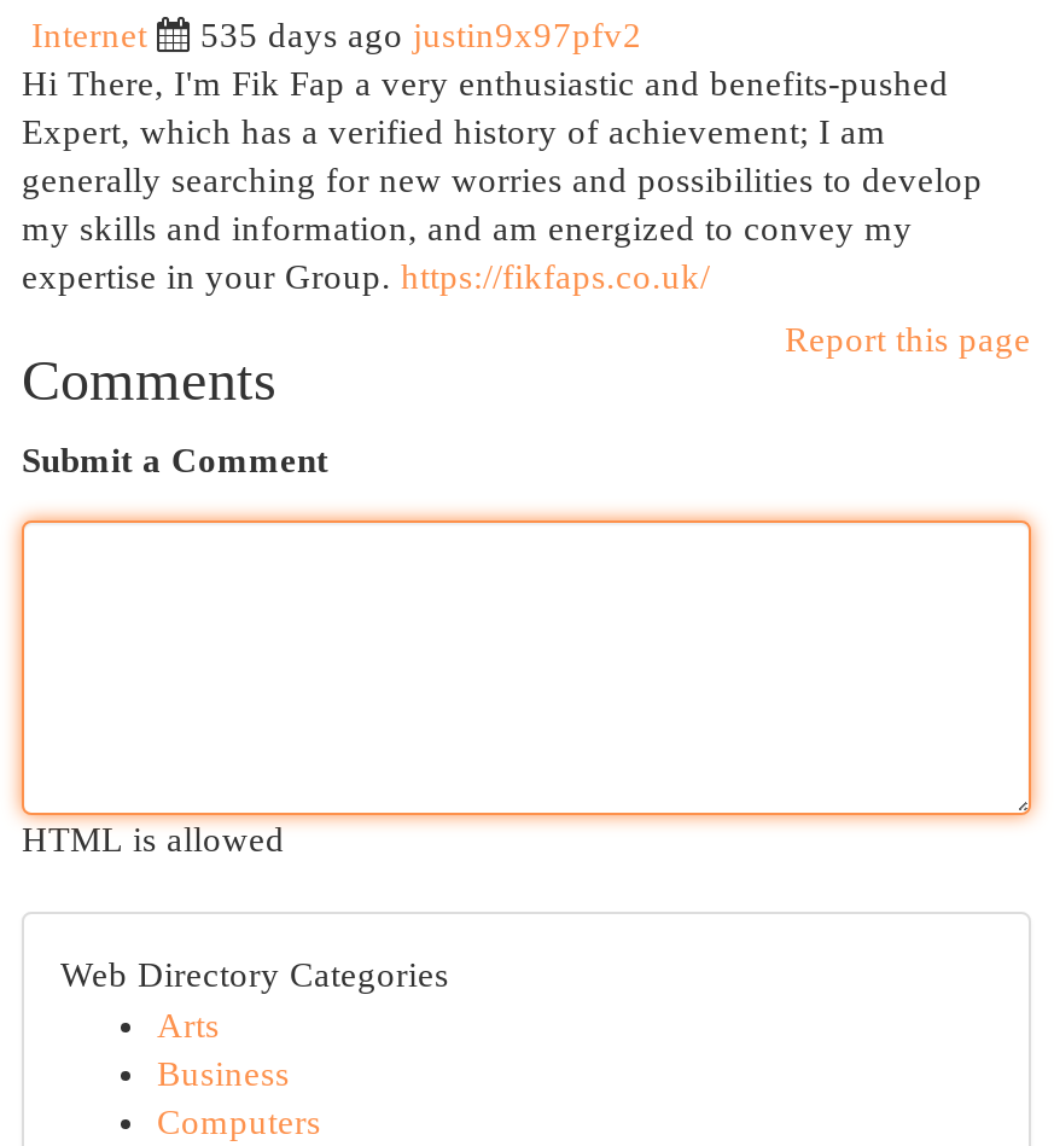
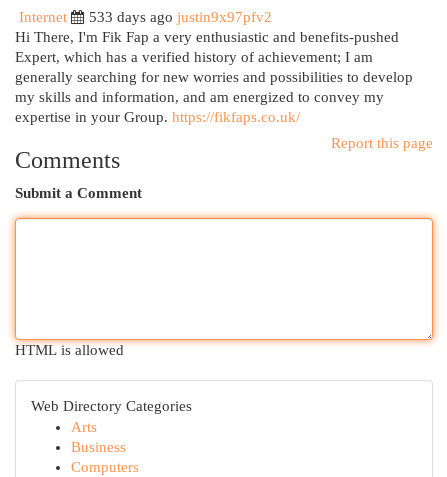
[200,16,642,54] 535 days ago justin9x97pfv2 -> [89,9,272,25] 533 days ago justin9x97pfv2

